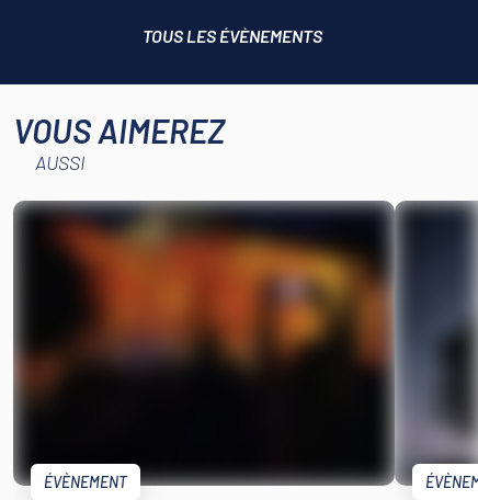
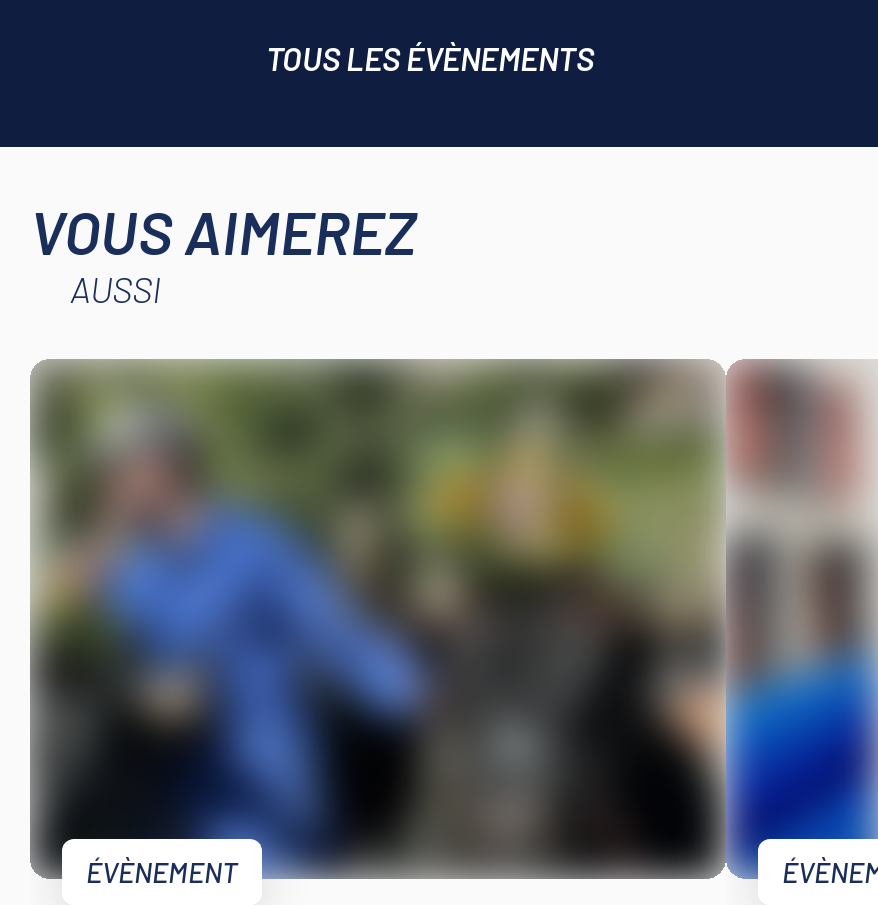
[13,201,475,486] [image] -> [30,359,872,879] [image]

